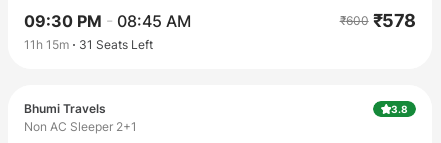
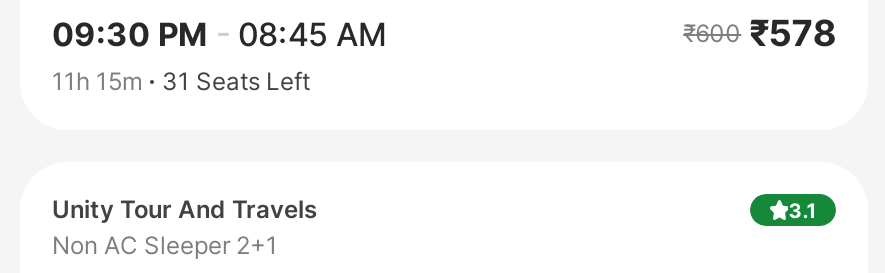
[24,101,408,116] Bhumi Travels | 3.8 -> [52,194,816,224] Unity Tour And Travels | 3.1

